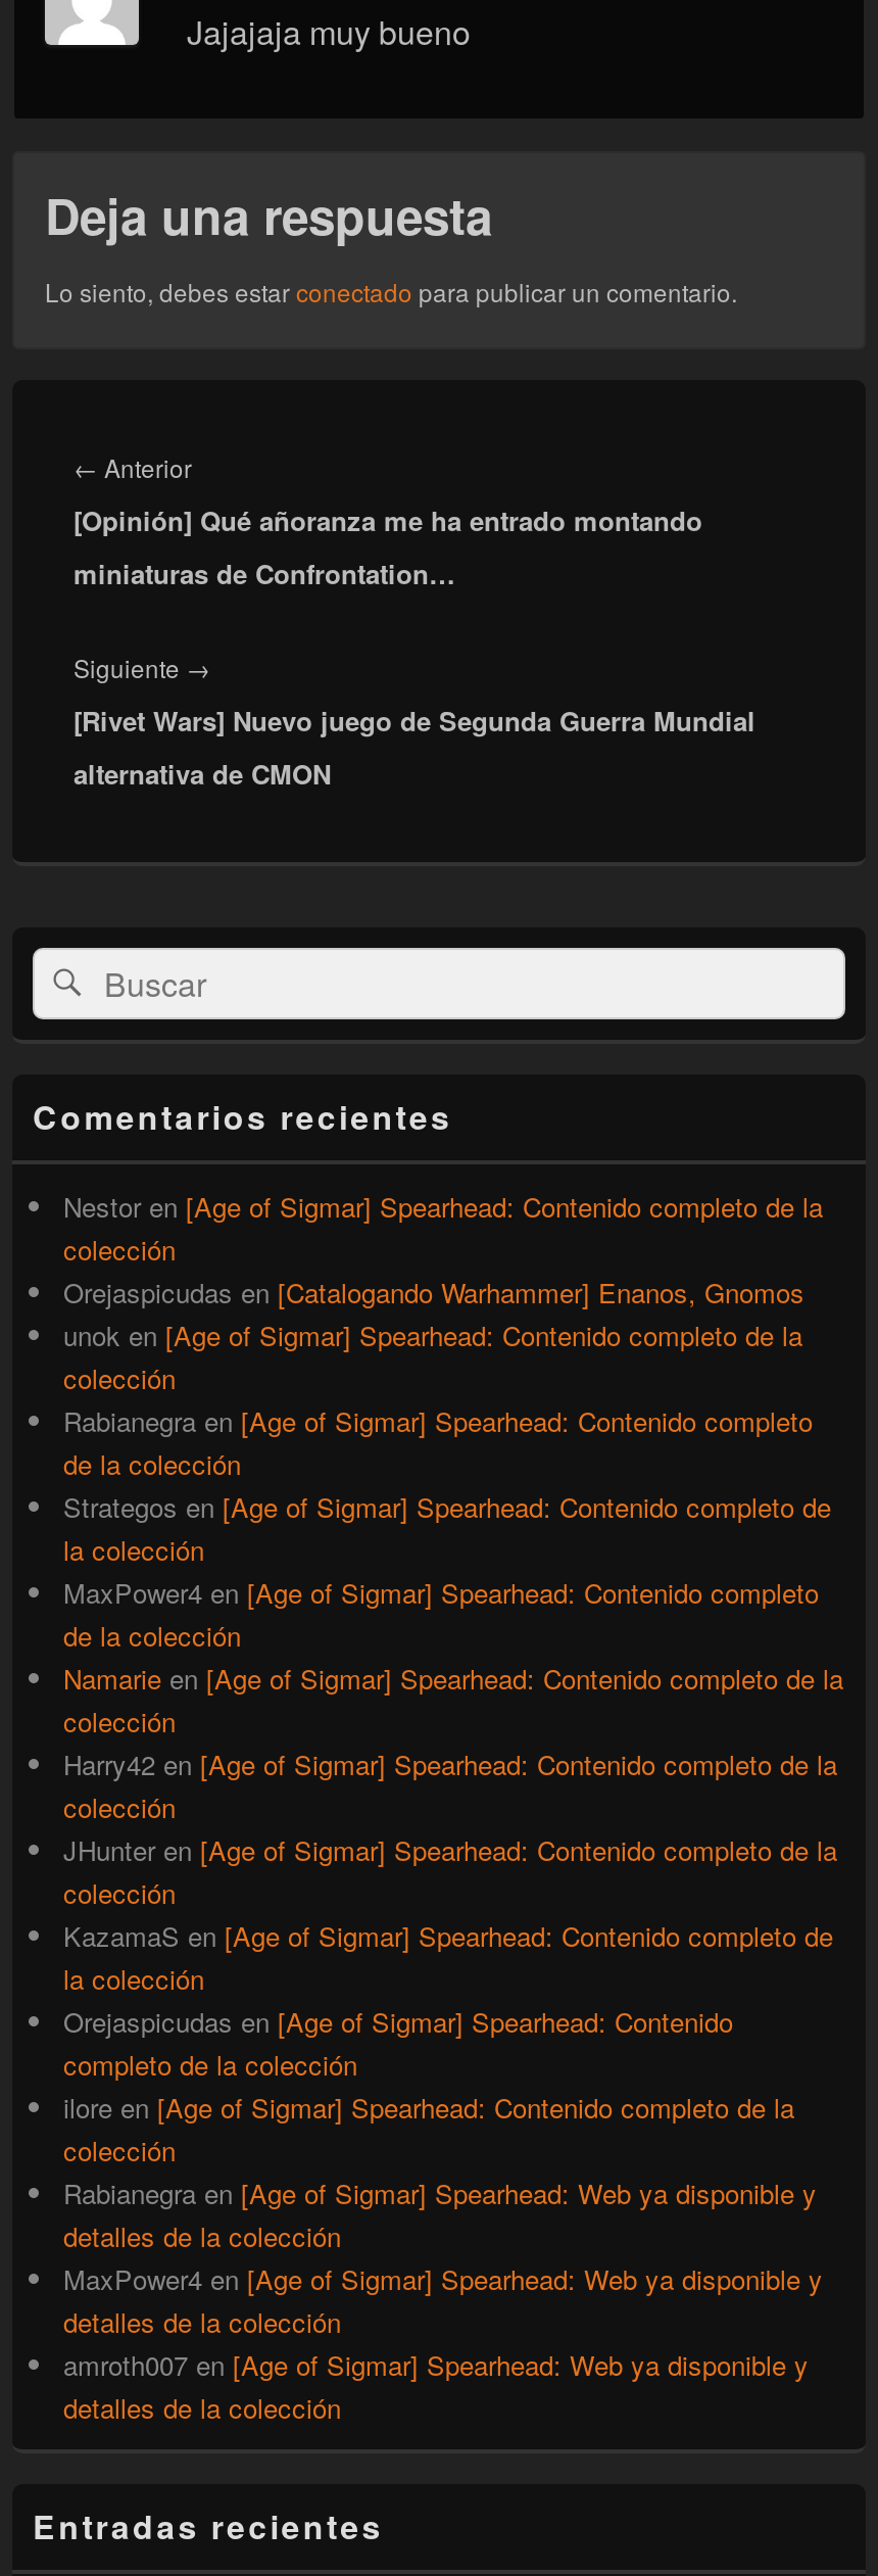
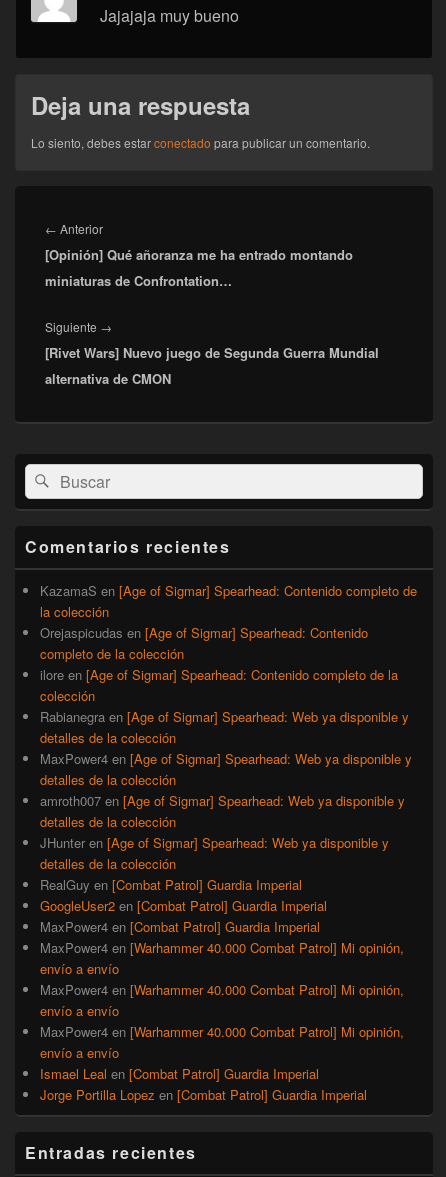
[63,1186,843,1911] Nestor en [Age of Sigmar] Spearhead: Contenido completo de la | colección | Orejaspicudas en [Catalogando Warhammer] Enanos, Gnomos | unok en [Age of Sigmar] Spearhead: Contenido completo de la | colección | Rabianegra en [Age of Sigmar] Spearhead: Contenido completo | de la colección | Strategos en [Age of Sigmar] Spearhead: Contenido completo de | la colección | MaxPower4 en [Age of Sigmar] Spearhead: Contenido completo | de la colección | Namarie en [Age of Sigmar] Spearhead: Contenido completo de la | colección | Harry42 en [Age of Sigmar] Spearhead: Contenido completo de la | colección | JHunter en [Age of Sigmar] Spearhead: Contenido completo de la | colección -> none
moved [63,1915,833,2426] -> [40,581,417,831]: KazamaS en [Age of Sigmar] Spearhead: Contenido completo de | la colección | Orejaspicudas en [Age of Sigmar] Spearhead: Contenido | ... | amroth007 en [Age of Sigmar] Spearhead: Web ya disponible y | detalles de la colección
none -> [40,833,404,1104] JHunter en [Age of Sigmar] Spearhead: Web ya disponible y | detalles de la colección | RealGuy en [Combat Patrol] Guardia Imperial | GoogleUser2 en [Combat Patrol] Guardia Imperial | MaxPower4 en [Combat Patrol] Guardia Imperial | MaxPower4 en [Warhammer 40.000 Combat Patrol] Mi opinión, | envío a envío | MaxPower4 en [Warhammer 40.000 Combat Patrol] Mi opinión, | envío a envío | MaxPower4 en [Warhammer 40.000 Combat Patrol] Mi opinión, | envío a envío | Ismael Leal en [Combat Patrol] Guardia Imperial | Jorge Portilla Lopez en [Combat Patrol] Guardia Imperial

